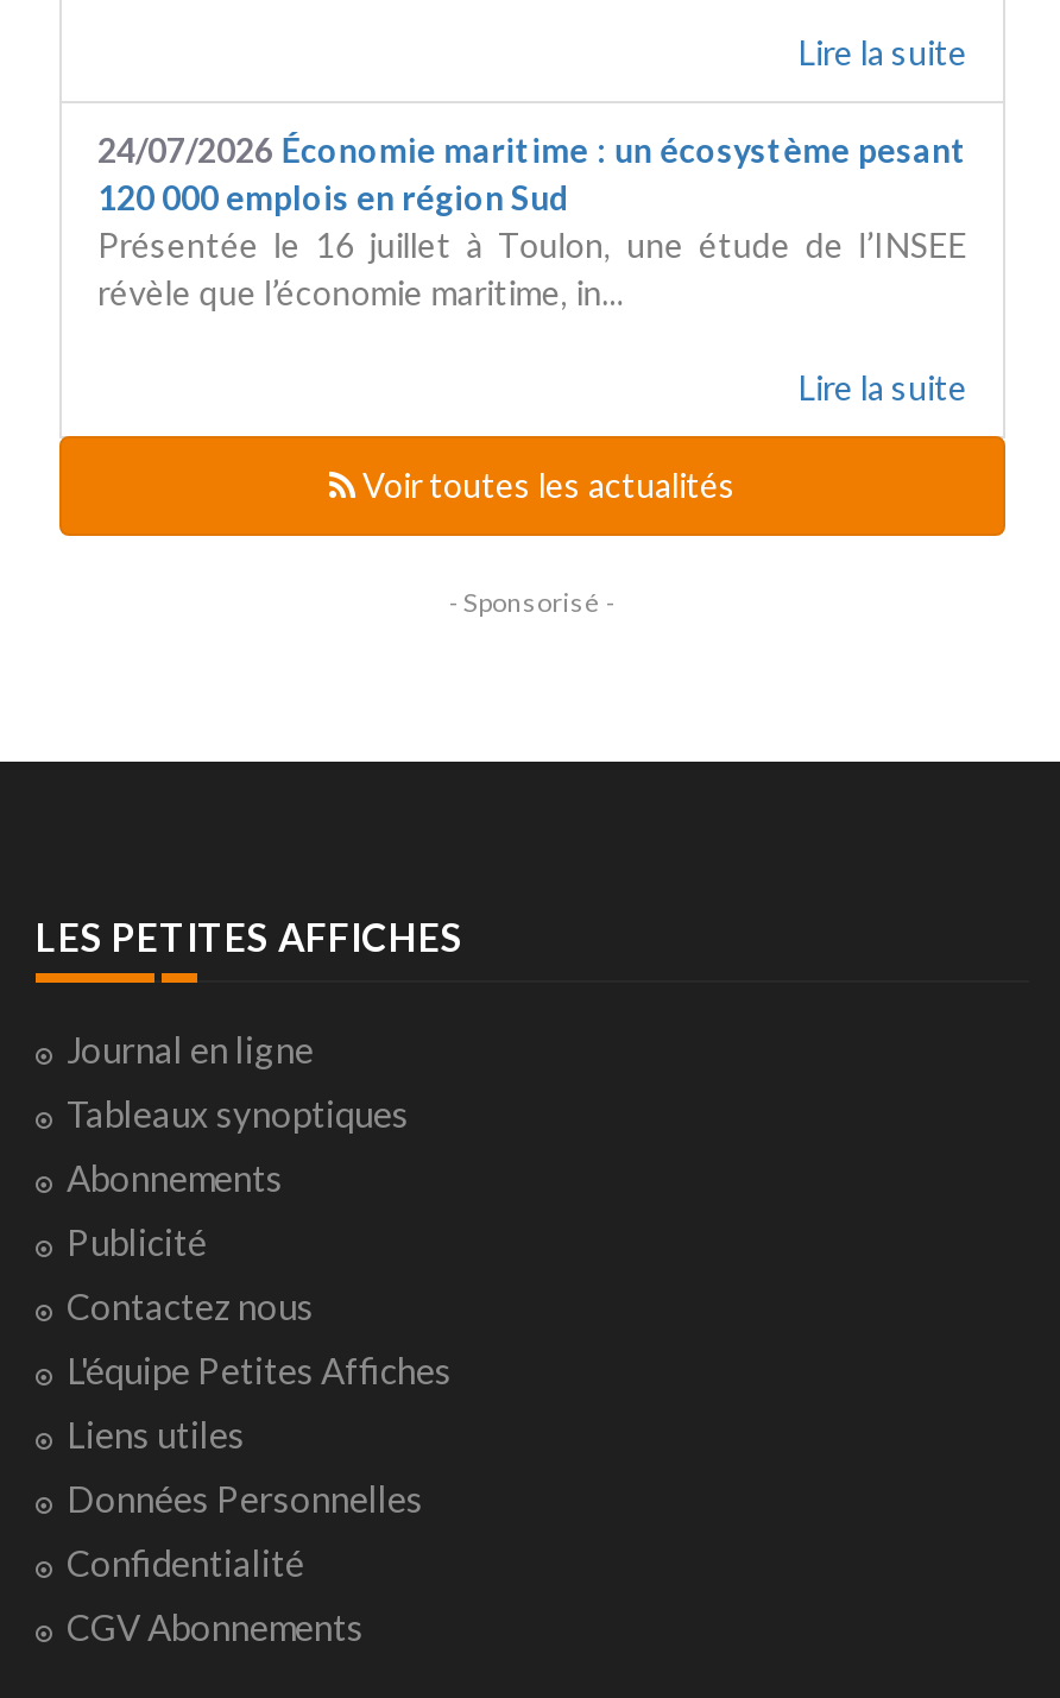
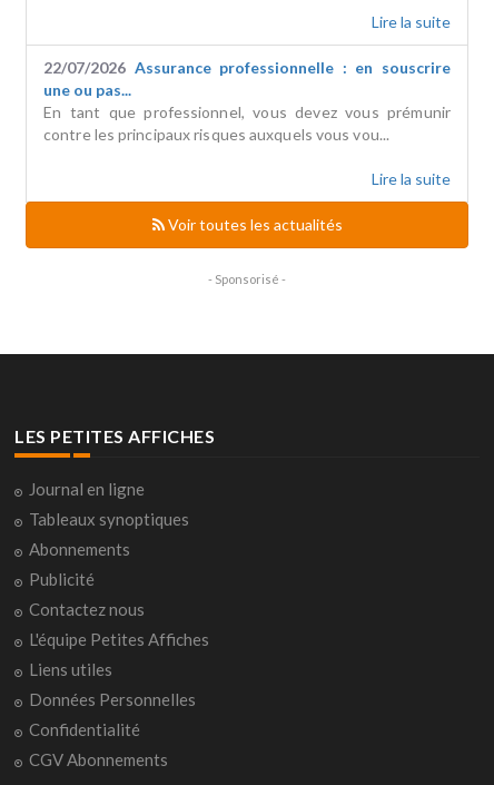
[97,130,967,313] 24/07/2026 Économie maritime : un écosystème pesant | 120 000 emplois en région Sud | Présentée le 16 juillet à Toulon, une étude de l’INSEE | révèle que l’économie maritime, in... -> [43,58,451,144] 22/07/2026 Assurance professionnelle : en souscrire | une ou pas... | En tant que professionnel, vous devez vous prémunir | contre les principaux risques auxquels vous vou...

